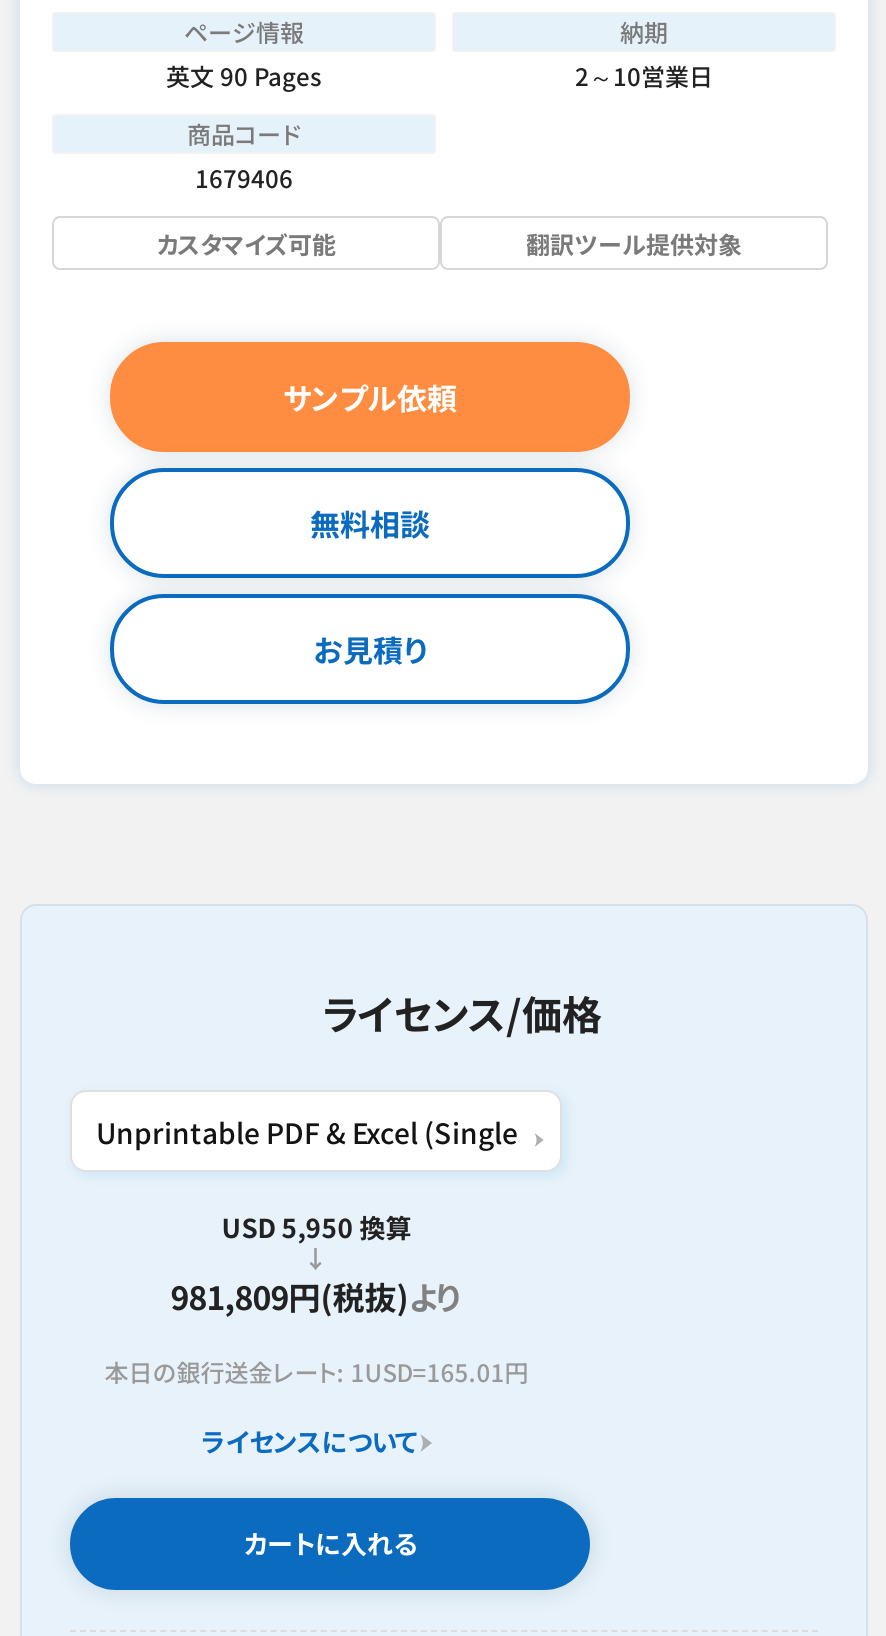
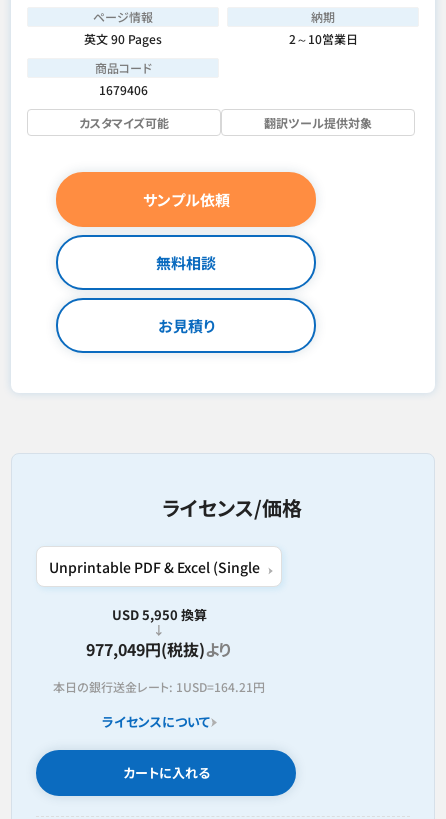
[170,1272,462,1320] 981,809円(税抜)より -> [86,637,232,661] 977,049円(税抜)より
[104,1354,528,1388] 本日の銀行送金レート: 1USD=165.01円 -> [53,678,265,695] 本日の銀行送金レート: 1USD=164.21円

